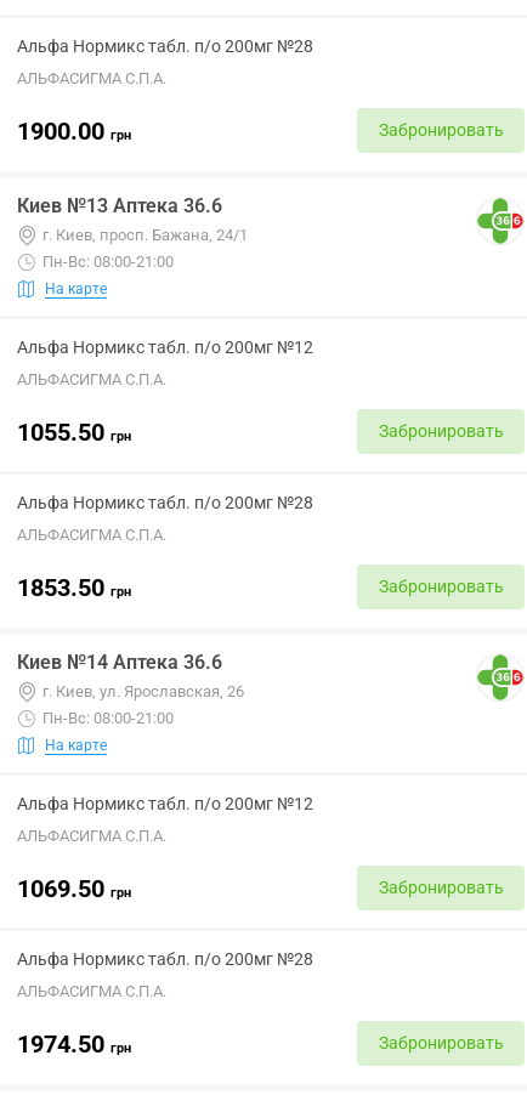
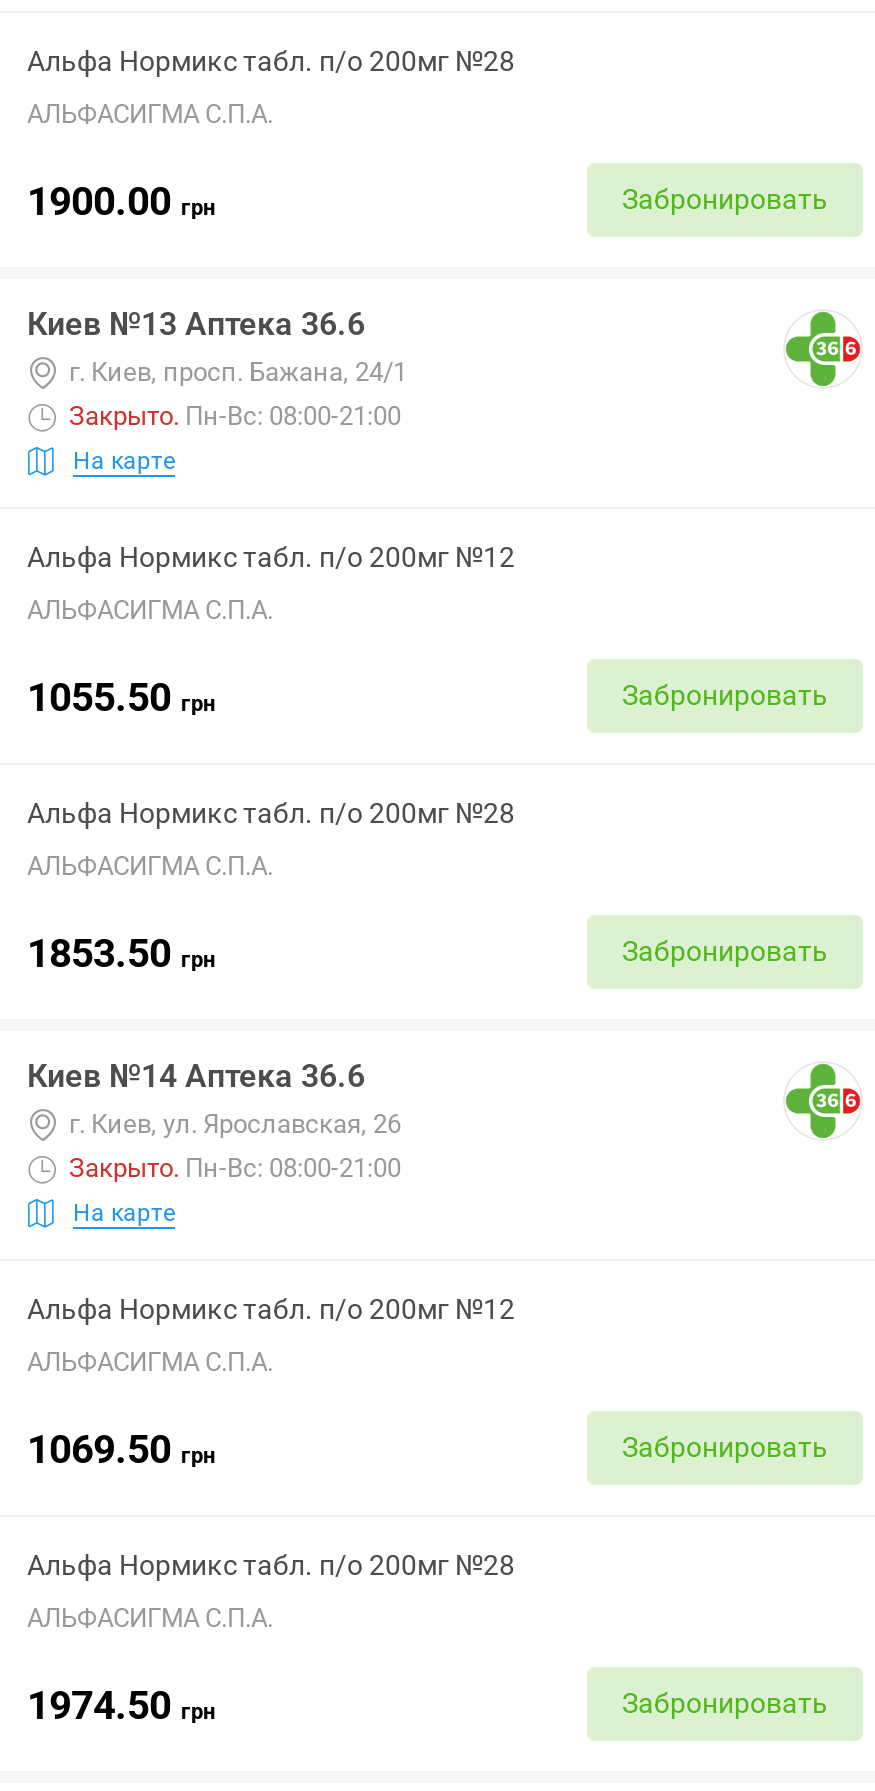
[42,253,174,271] Пн-Вс: 08:00-21:00 -> [69,401,401,431] Закрыто. Пн-Вс: 08:00-21:00
[42,709,174,727] Пн-Вс: 08:00-21:00 -> [69,1153,401,1183] Закрыто. Пн-Вс: 08:00-21:00

